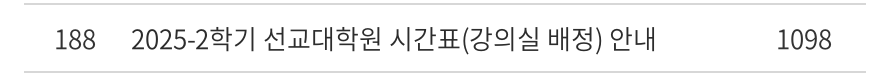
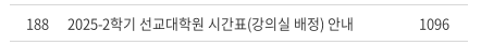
[776,18,832,56] 1098 -> [419,12,449,33] 1096

